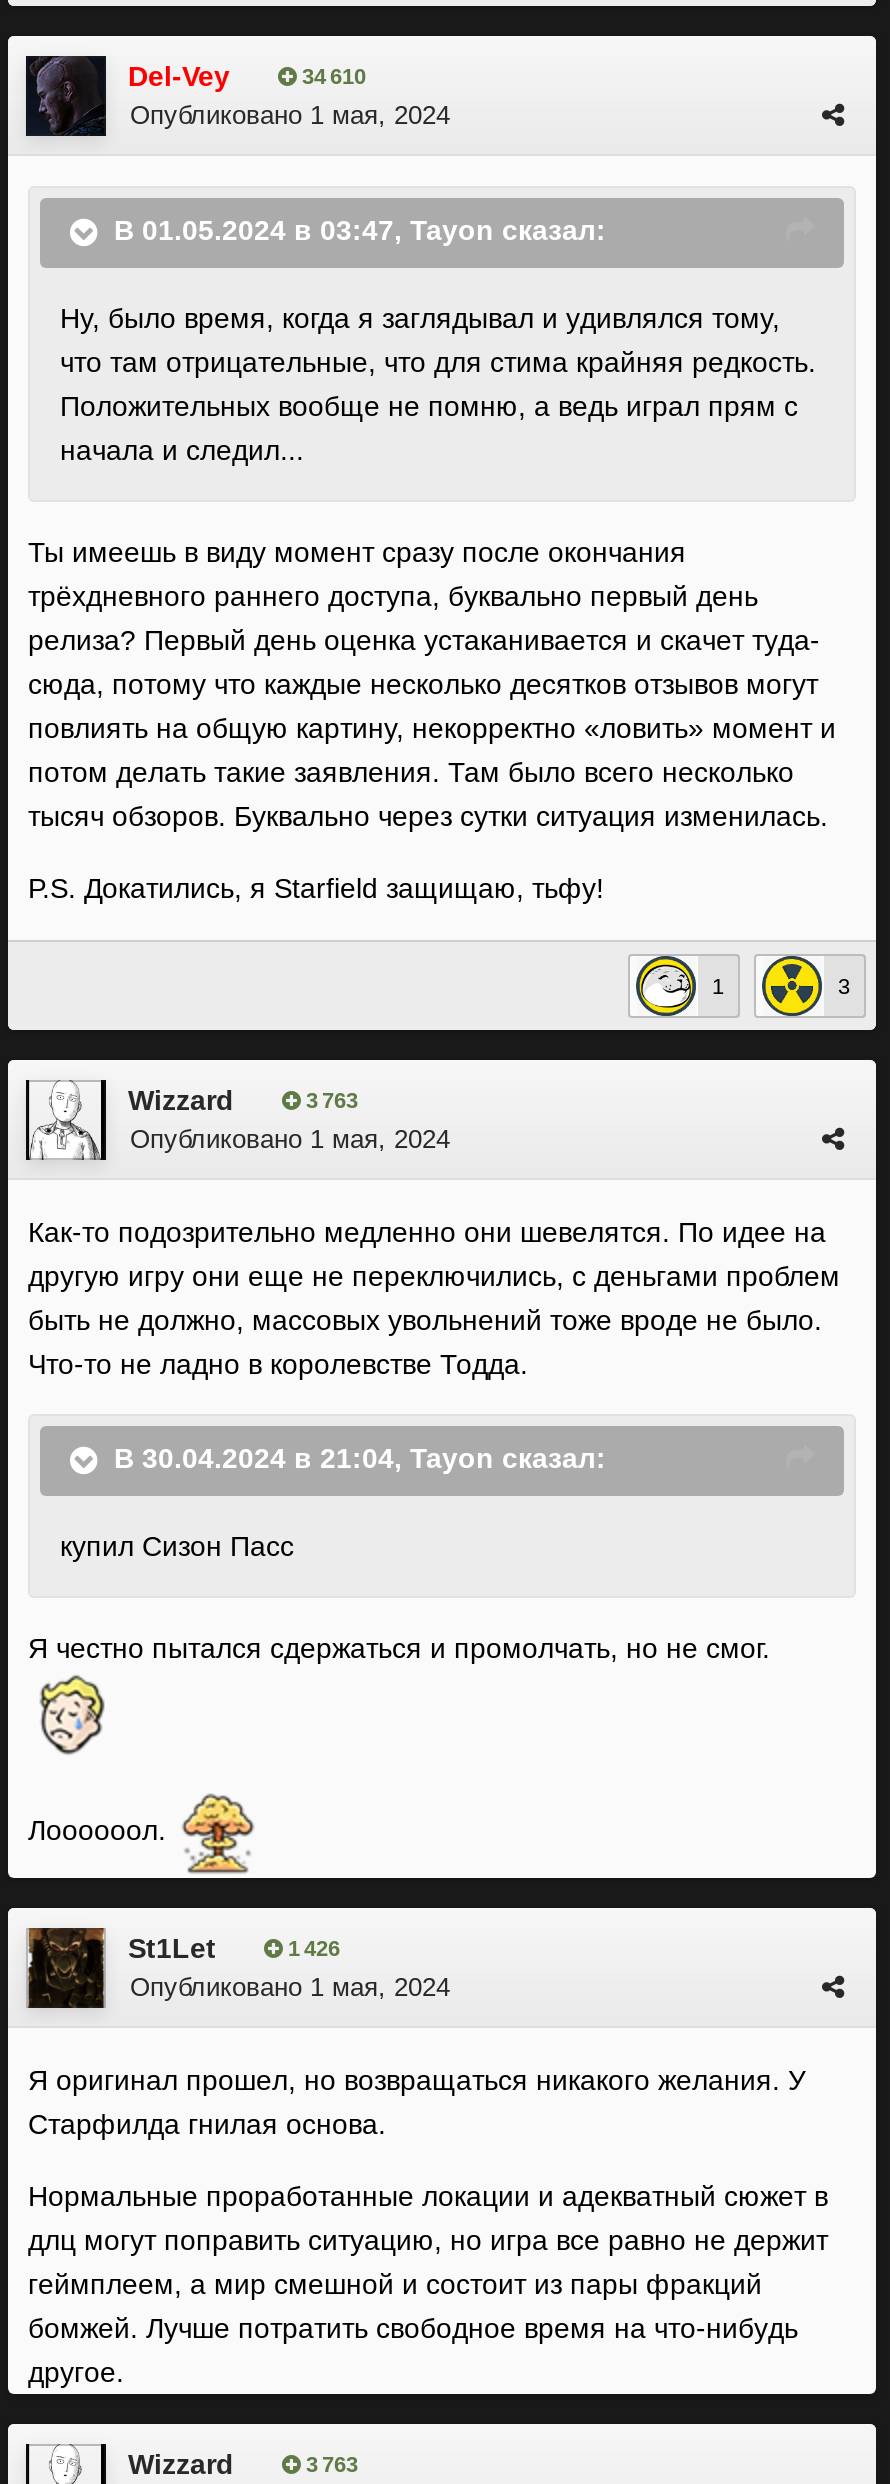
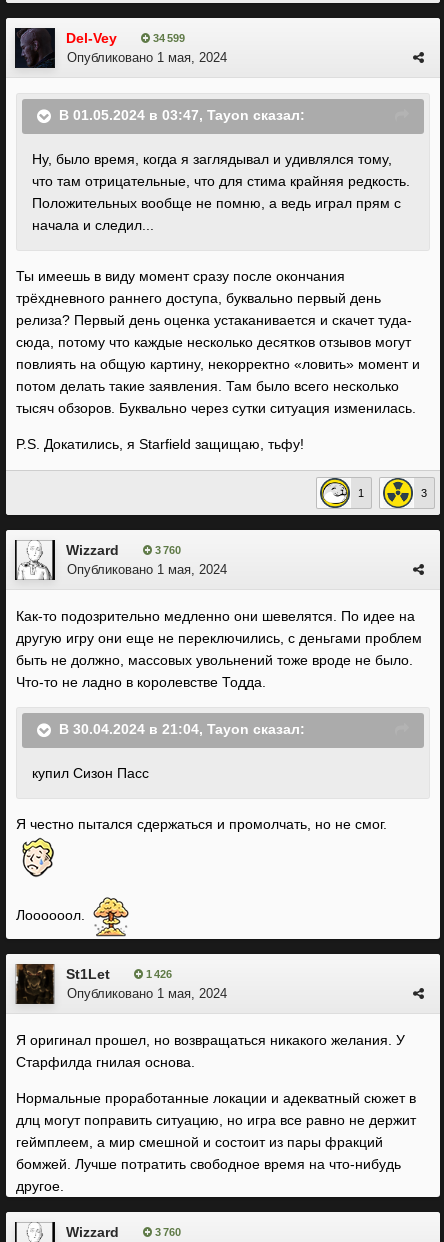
[296,64,366,88] 34 610 -> [150,32,185,44] 34 599
[300,1088,358,1112] 3 763 -> [152,544,181,556] 3 760
[300,2452,358,2476] 3 763 -> [152,1226,181,1238] 3 760

